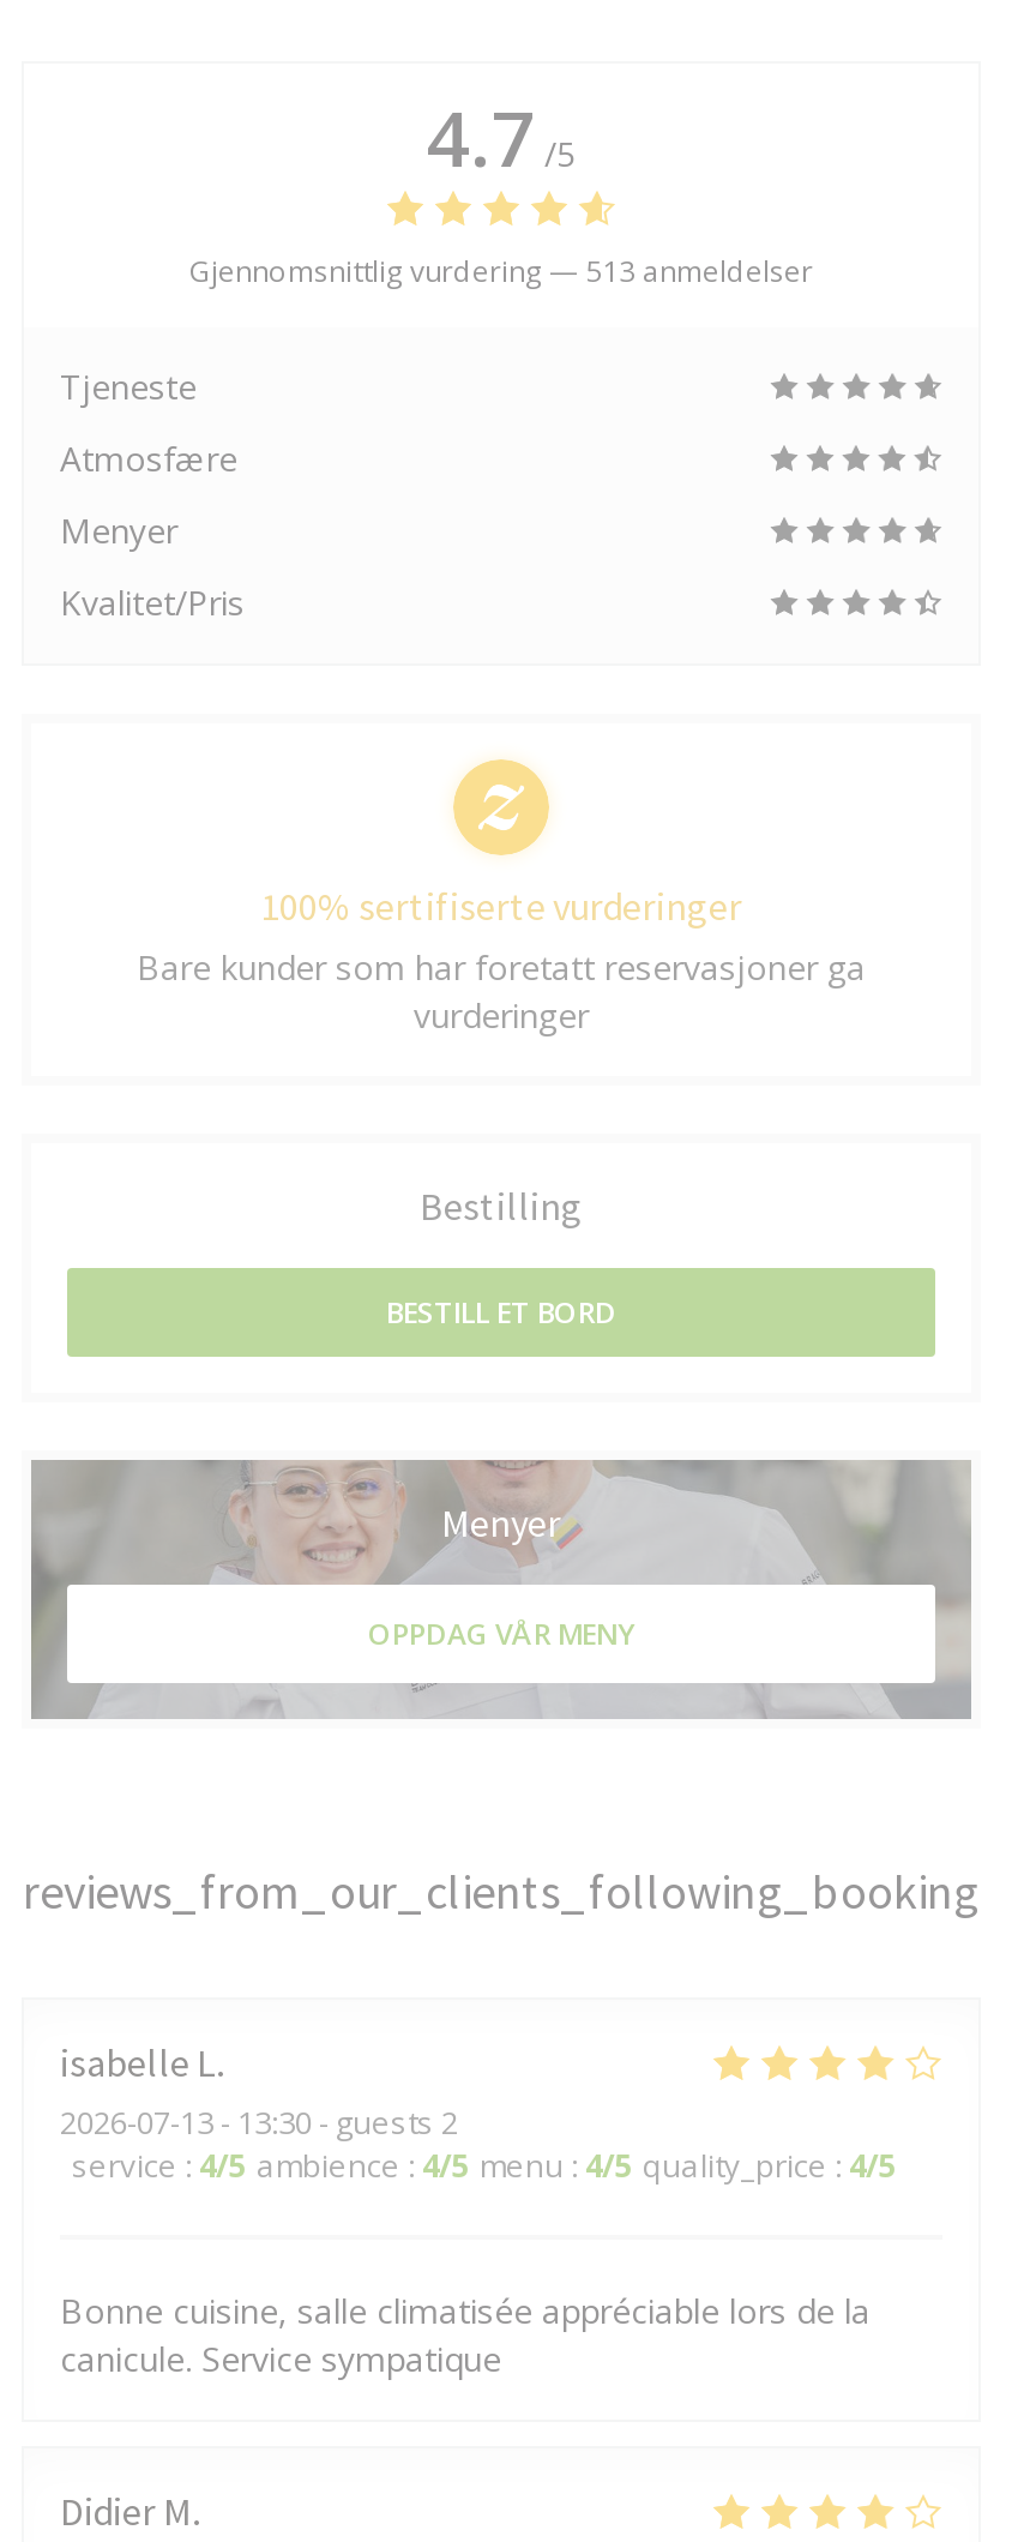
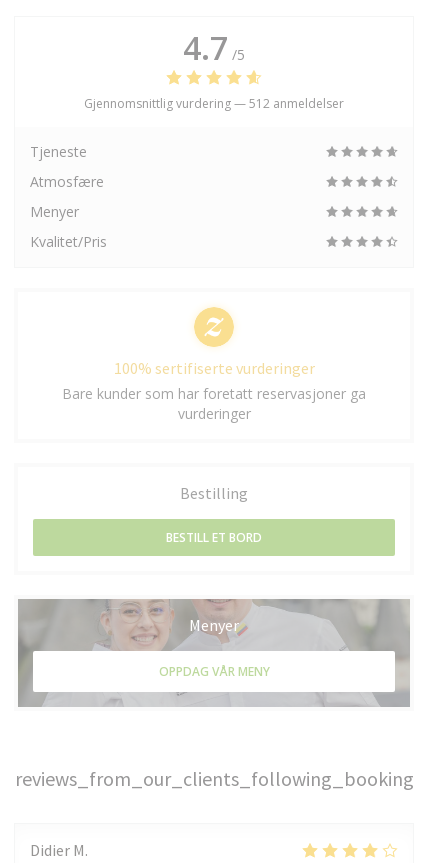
[189,251,813,292] Gjennomsnittlig vurdering — 513 anmeldelser -> [84,95,344,112] Gjennomsnittlig vurdering — 512 anmeldelser
[60,2038,894,2381] isabelle L | 2026-07-13 - 13:30 - guests 2 | service: 4/5 ambience: 4/5 menu: 4/5 quality_price: 4/5 | Bonne cuisine, salle climatisée appréciable lors de la | canicule. Service sympatique -> none

